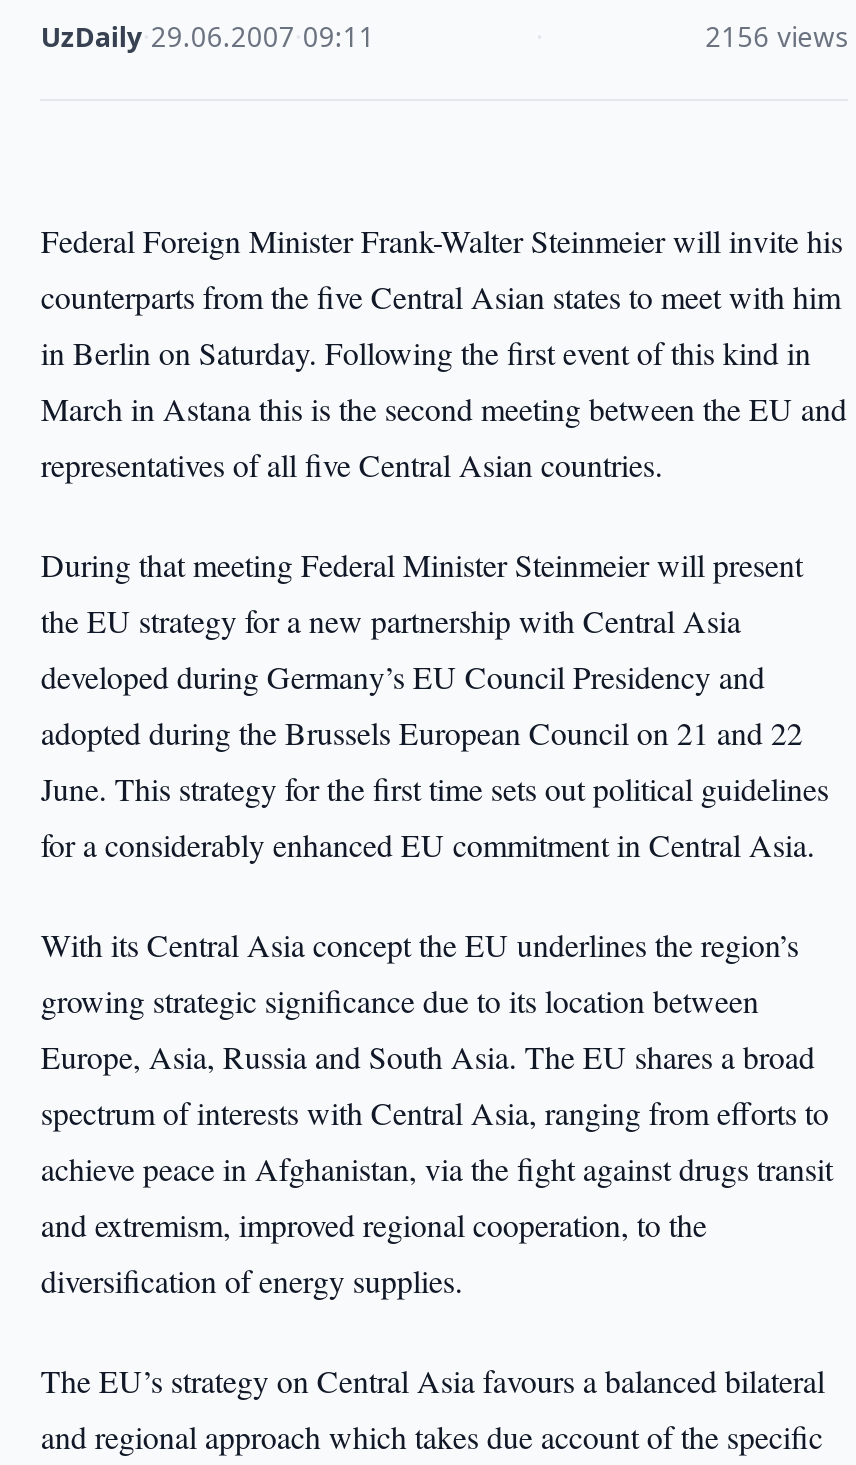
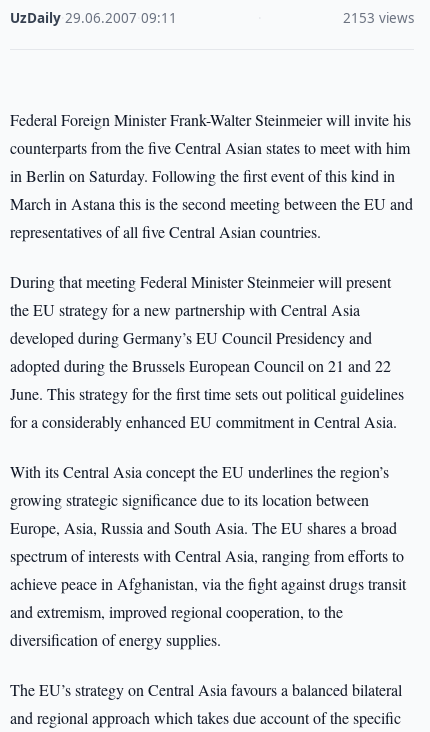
[705,19,847,55] 2156 views -> [343,9,414,27] 2153 views

